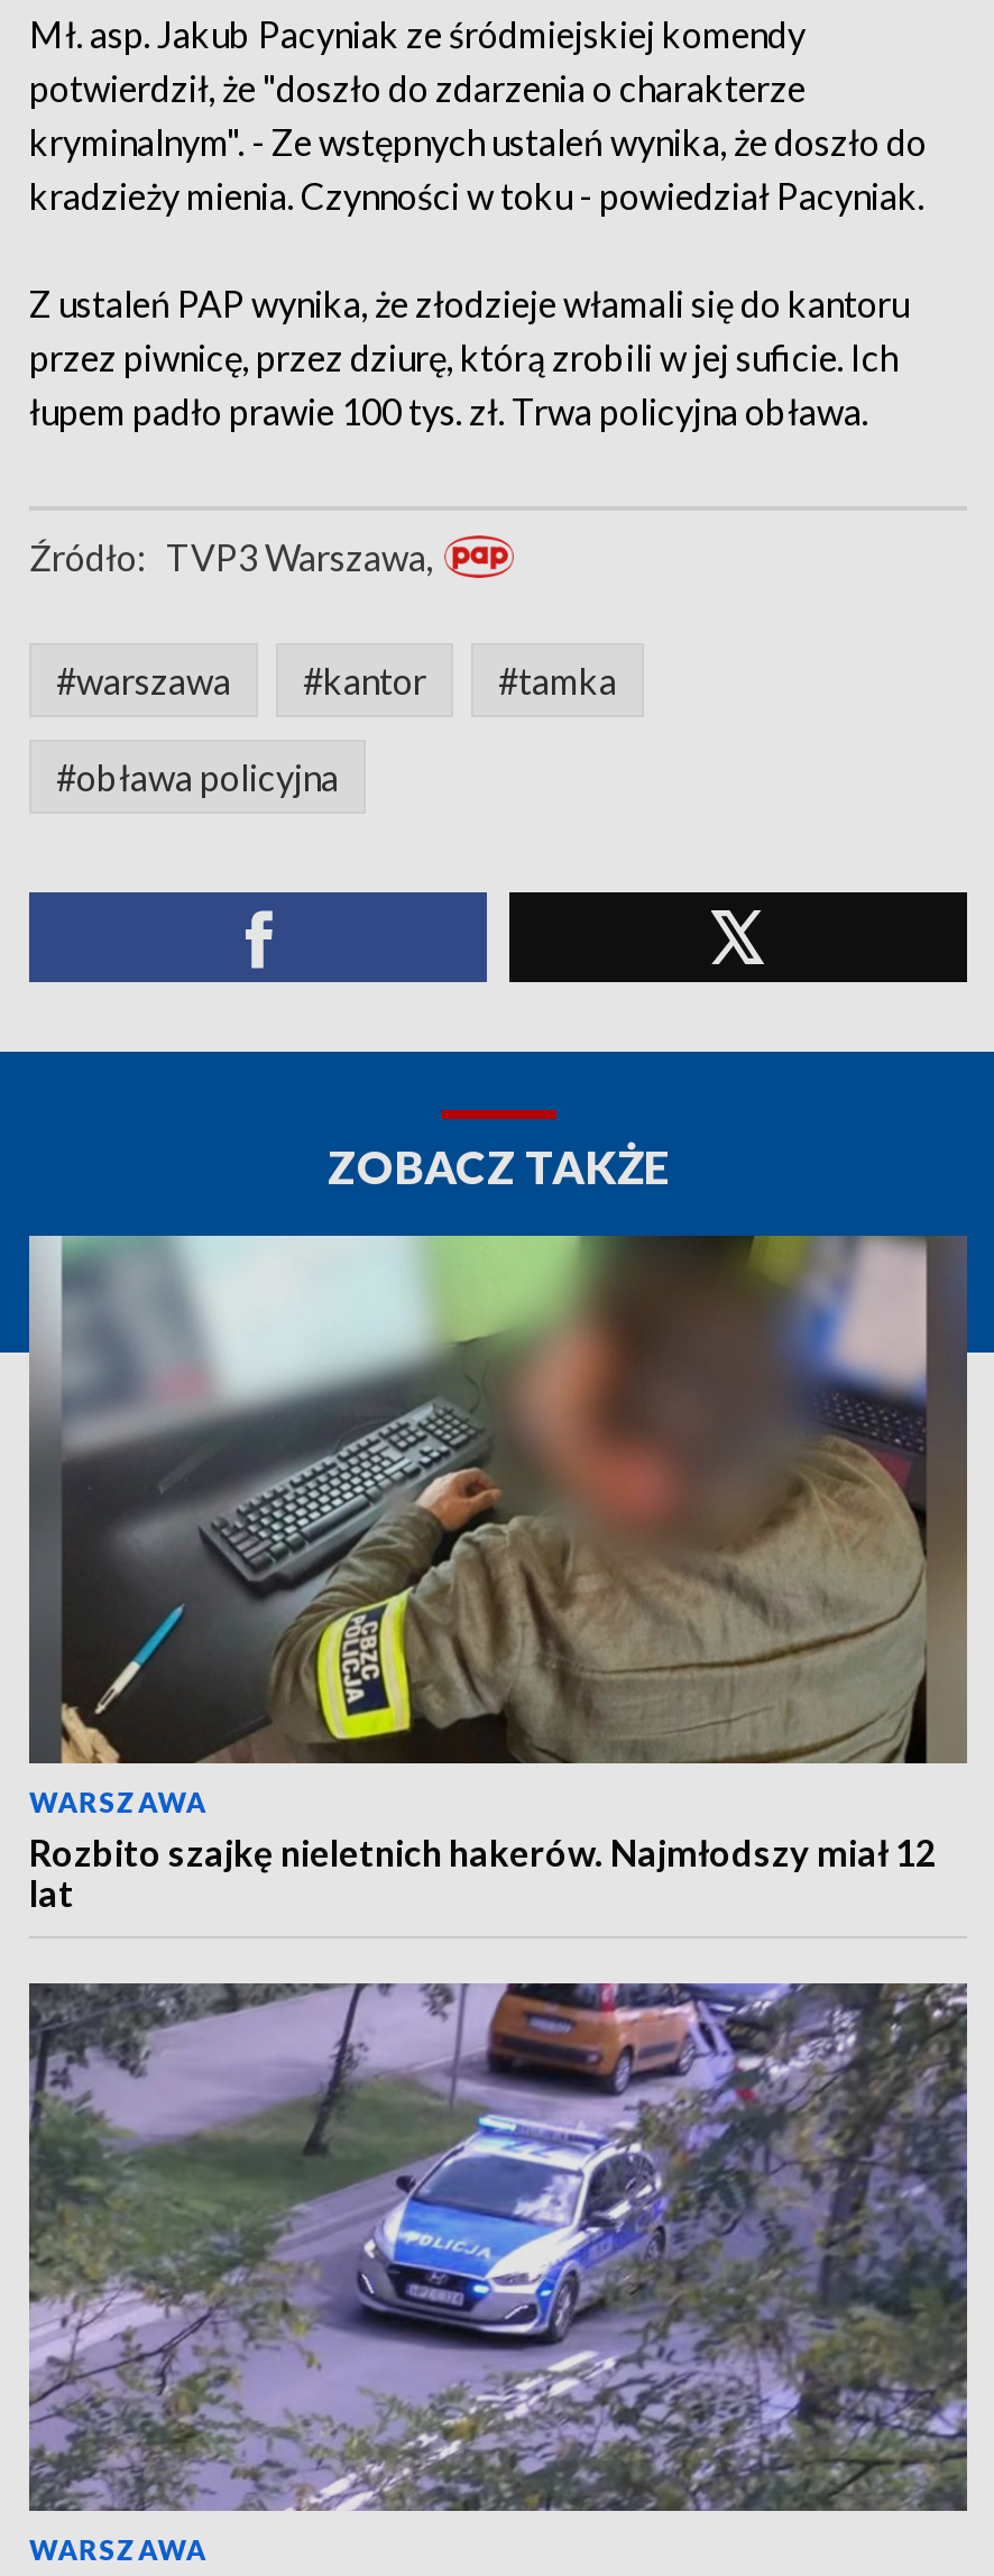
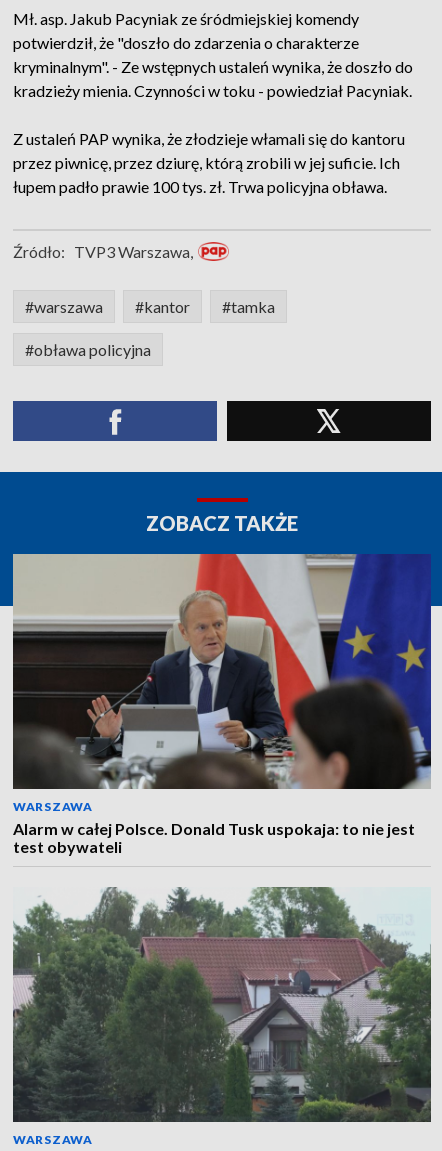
[29,1234,969,1914] [image] | Rozbito szajkę nieletnich hakerów. Najmłodszy miał 12 | lat -> [13,553,432,856] [image] | Alarm w całej Polsce. Donald Tusk uspokaja: to nie jest | test obywateli
[27,1981,969,2511] [image] -> [12,886,431,1123] [image]

